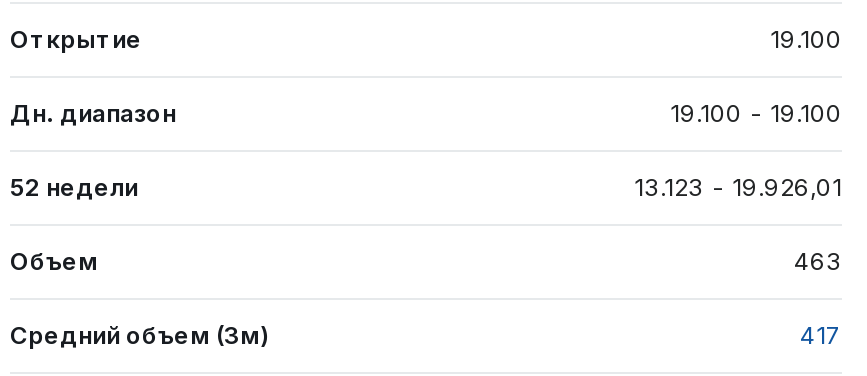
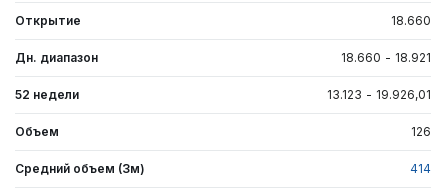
[770,24,842,54] 19.100 -> [391,13,431,28] 18.660
[670,98,842,128] 19.100 - 19.100 -> [341,50,431,65] 18.660 - 18.921
[794,246,842,276] 463 -> [411,124,431,139] 126
[800,320,842,350] 417 -> [410,161,431,176] 414

